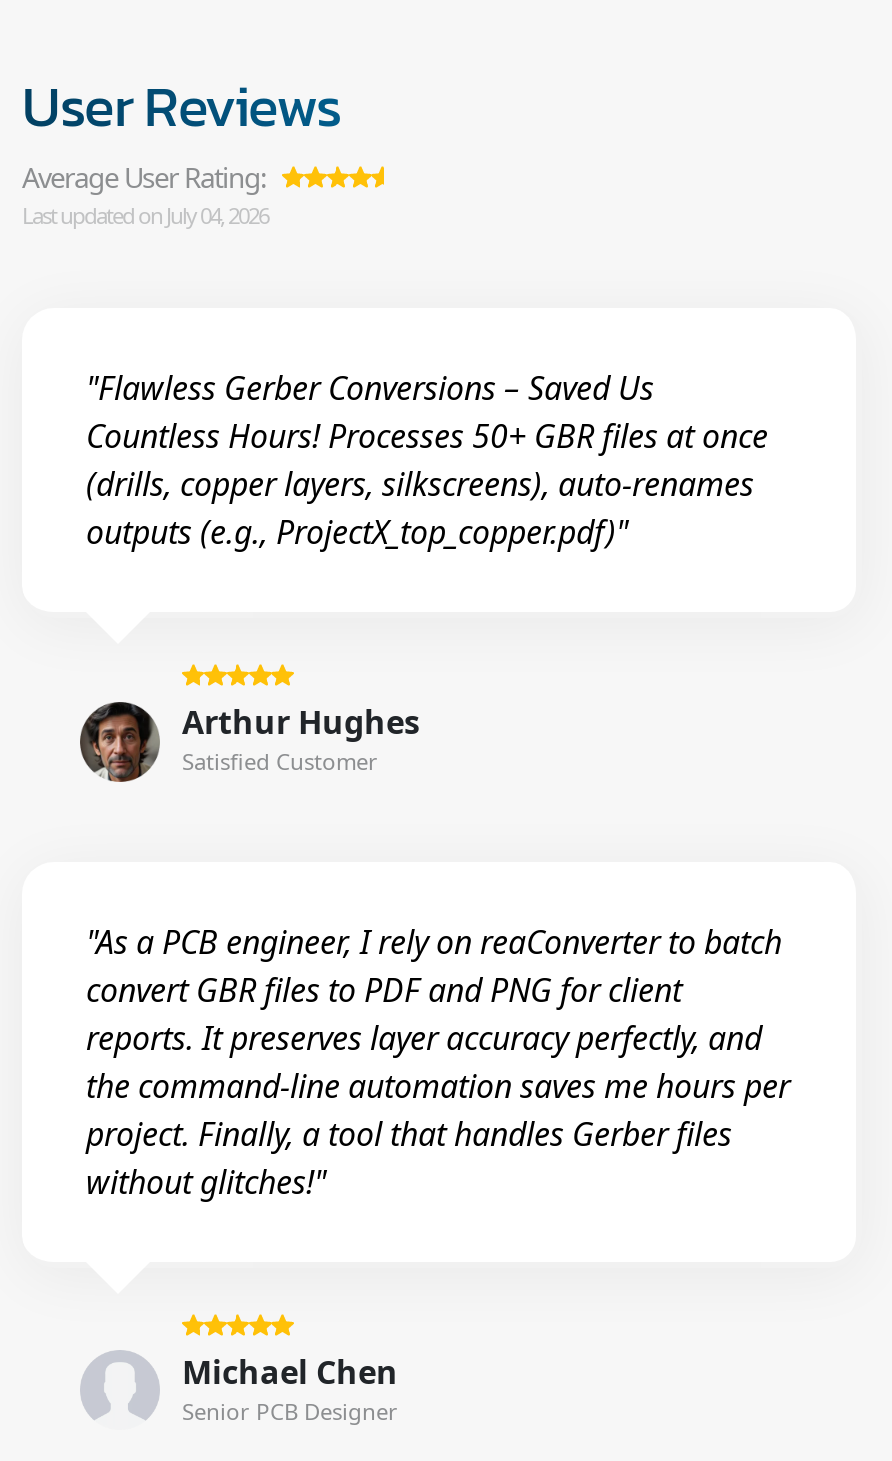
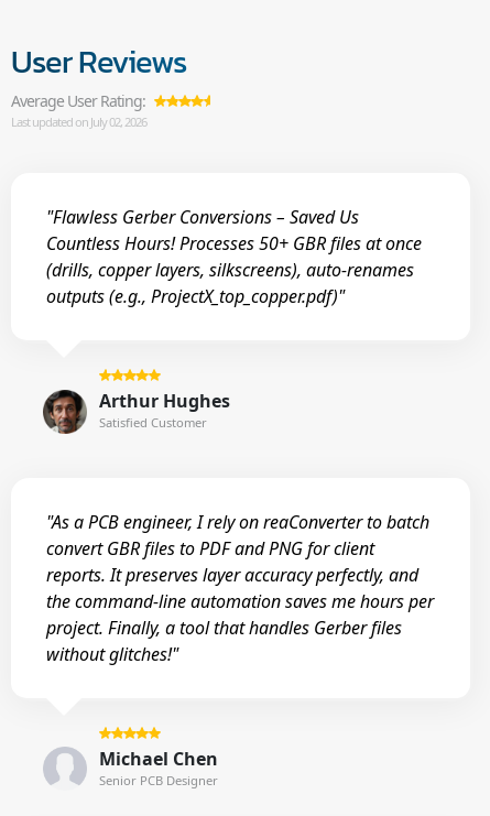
[22,200,268,230] Last updated on July 04, 2026 -> [11,113,146,130] Last updated on July 02, 2026

